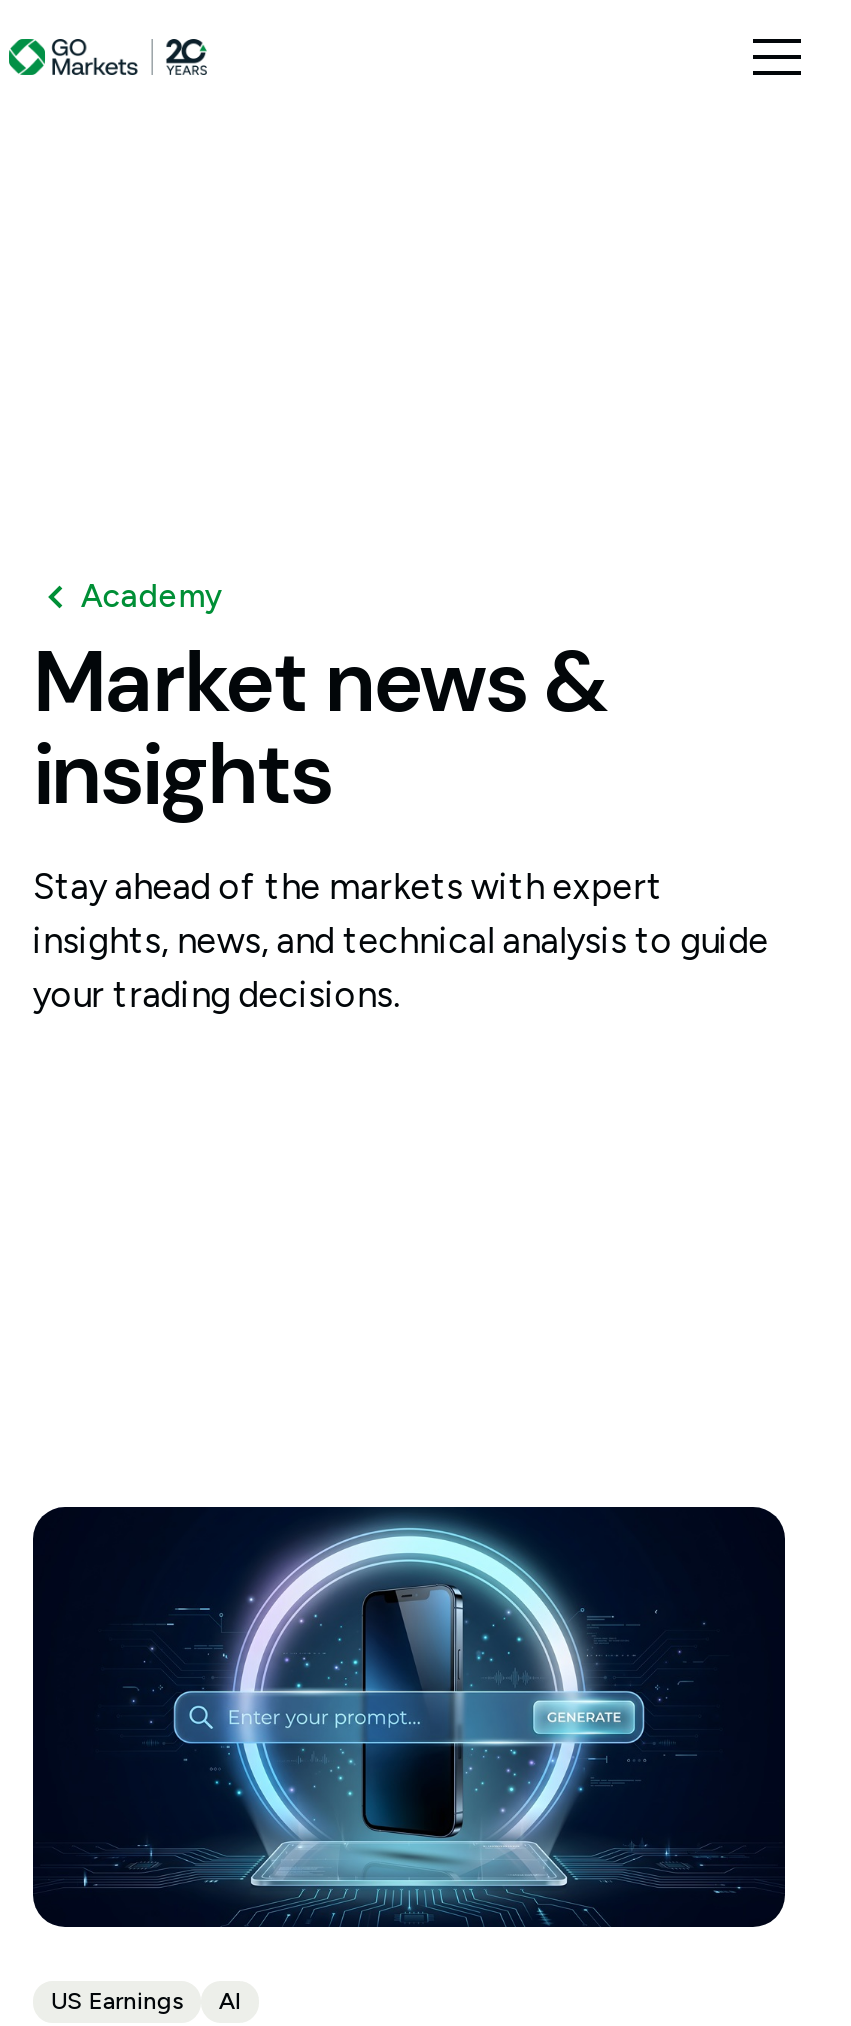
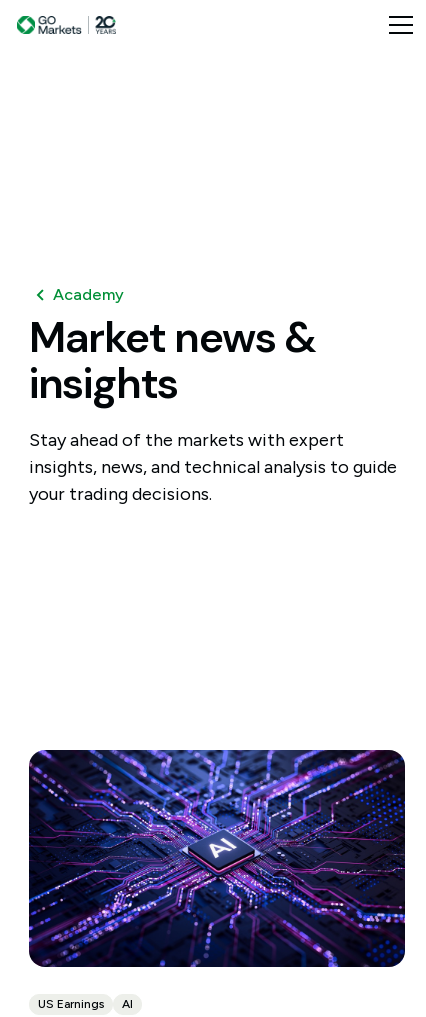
[33,1505,785,1929] [image] -> [28,749,406,968] [image]

